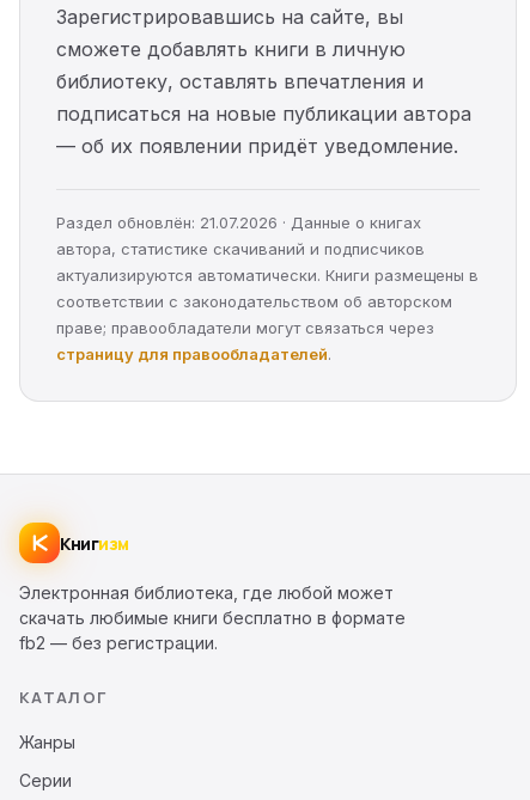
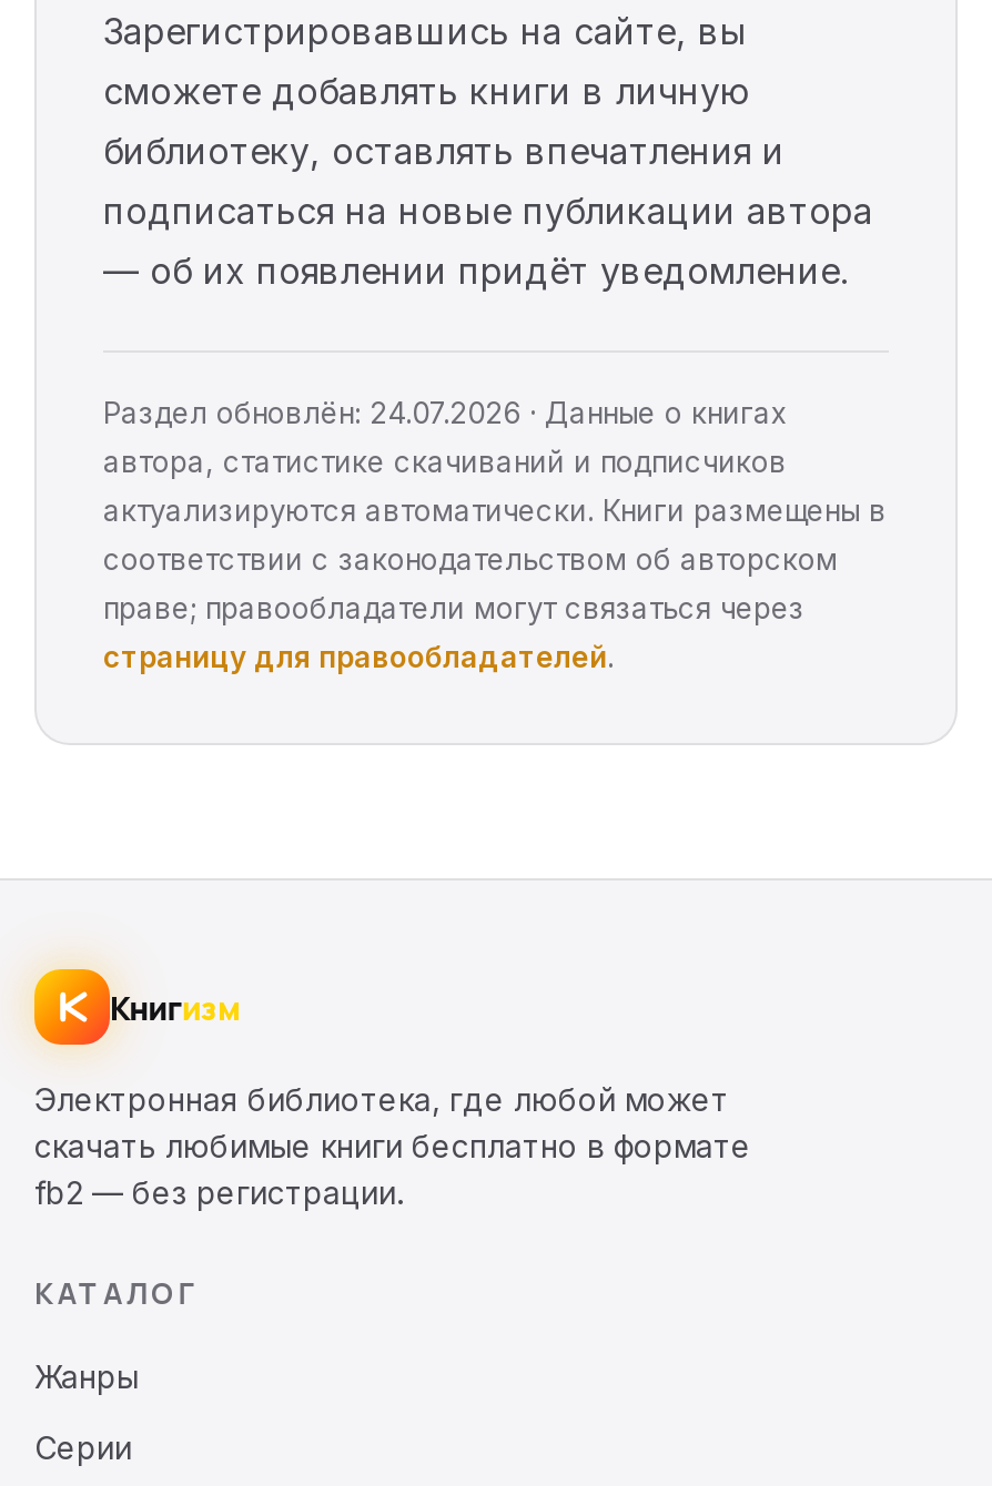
[56,213,421,232] Раздел обновлён: 21.07.2026 · Данные о книгах -> [103,395,787,430] Раздел обновлён: 24.07.2026 · Данные о книгах

